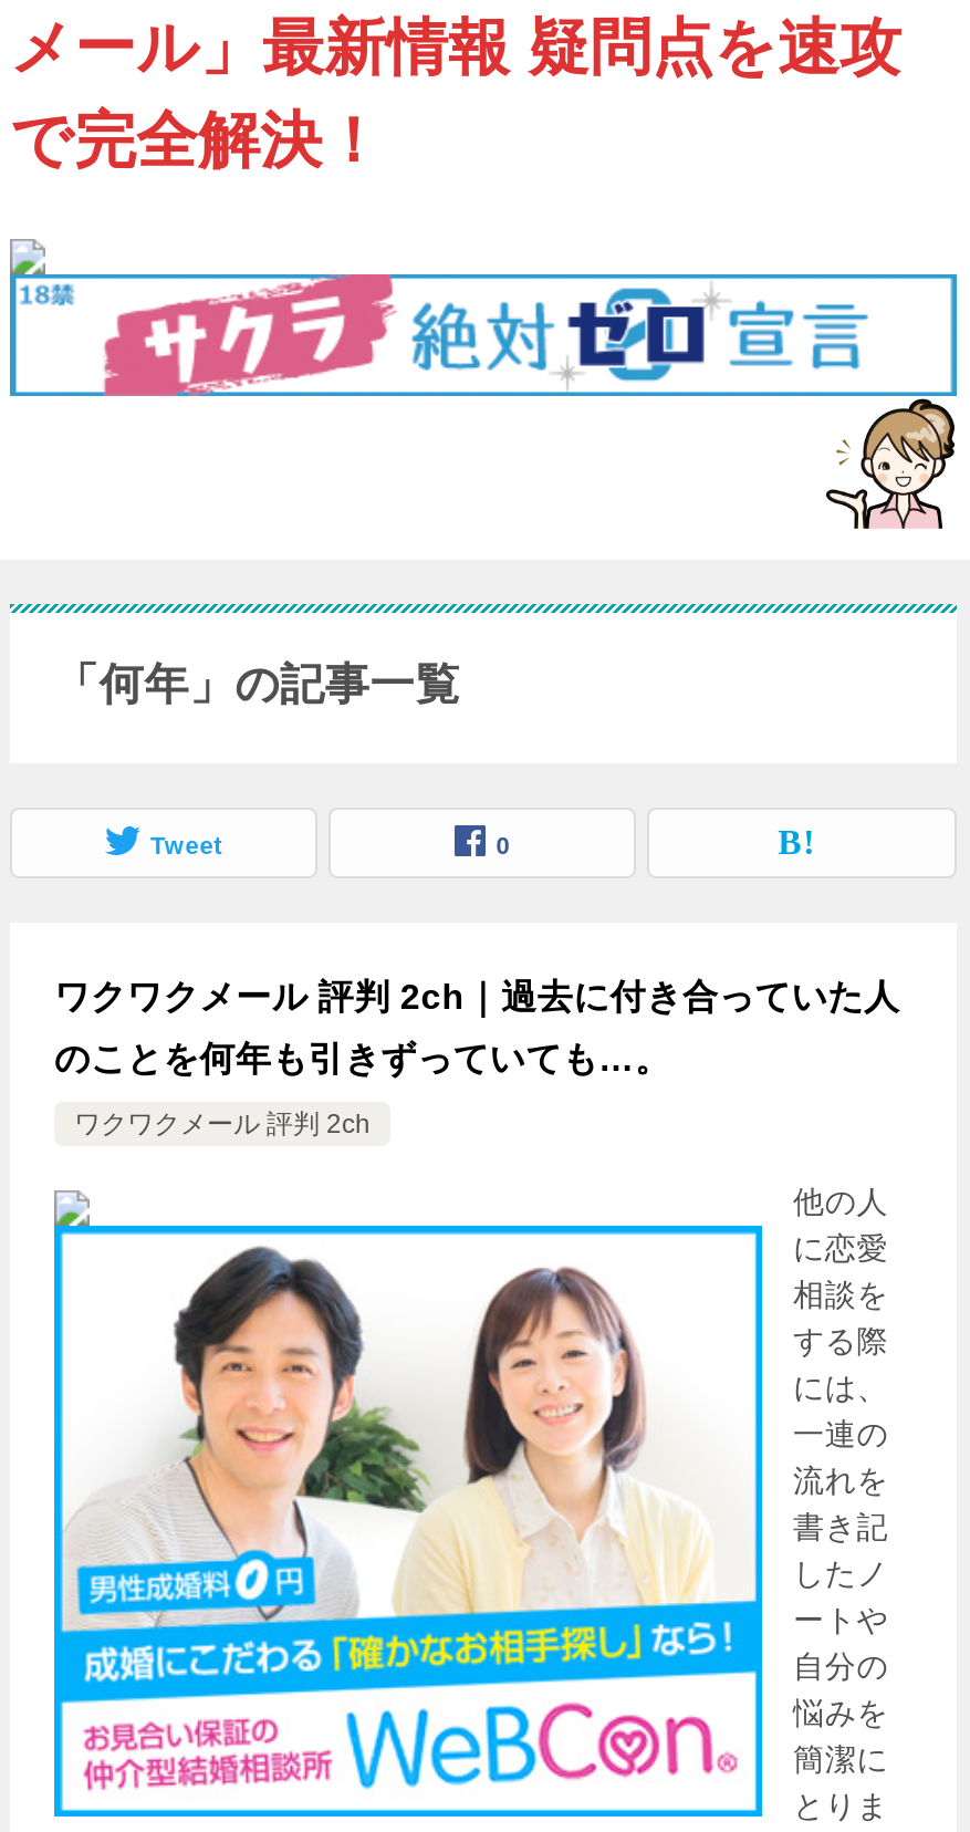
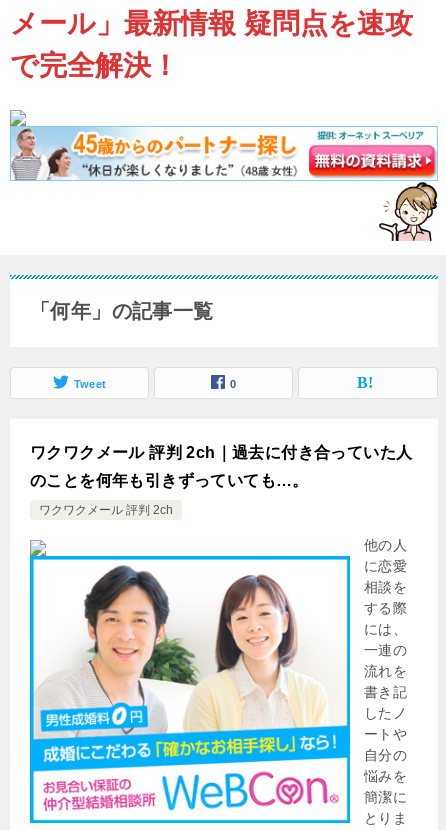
[10,272,957,398] [image] -> [11,125,437,182] [image]

